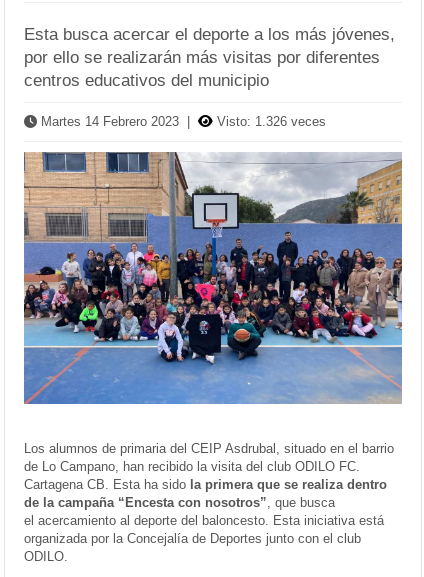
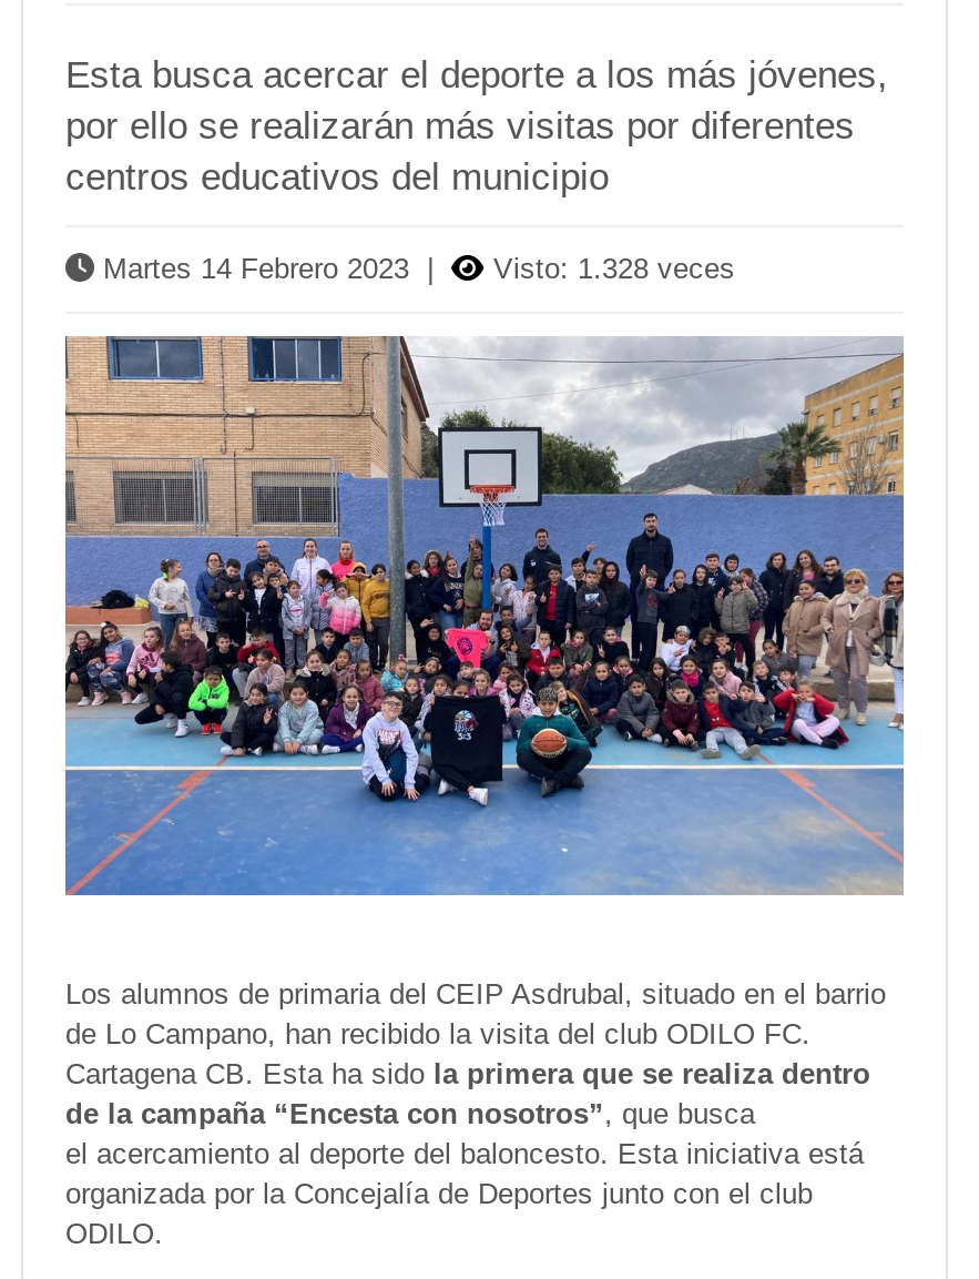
[213,114,326,129] Visto: 1.326 veces -> [485,252,735,285] Visto: 1.328 veces

